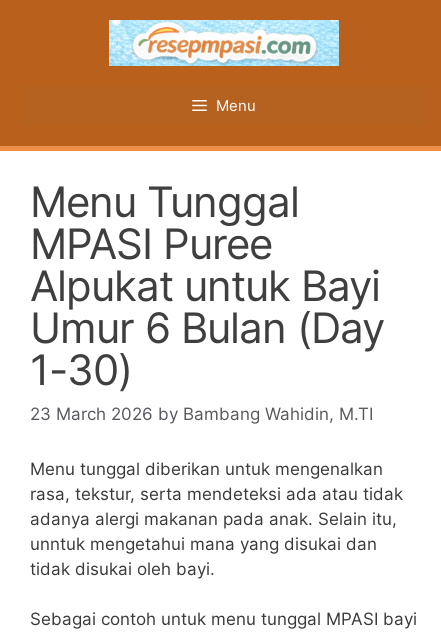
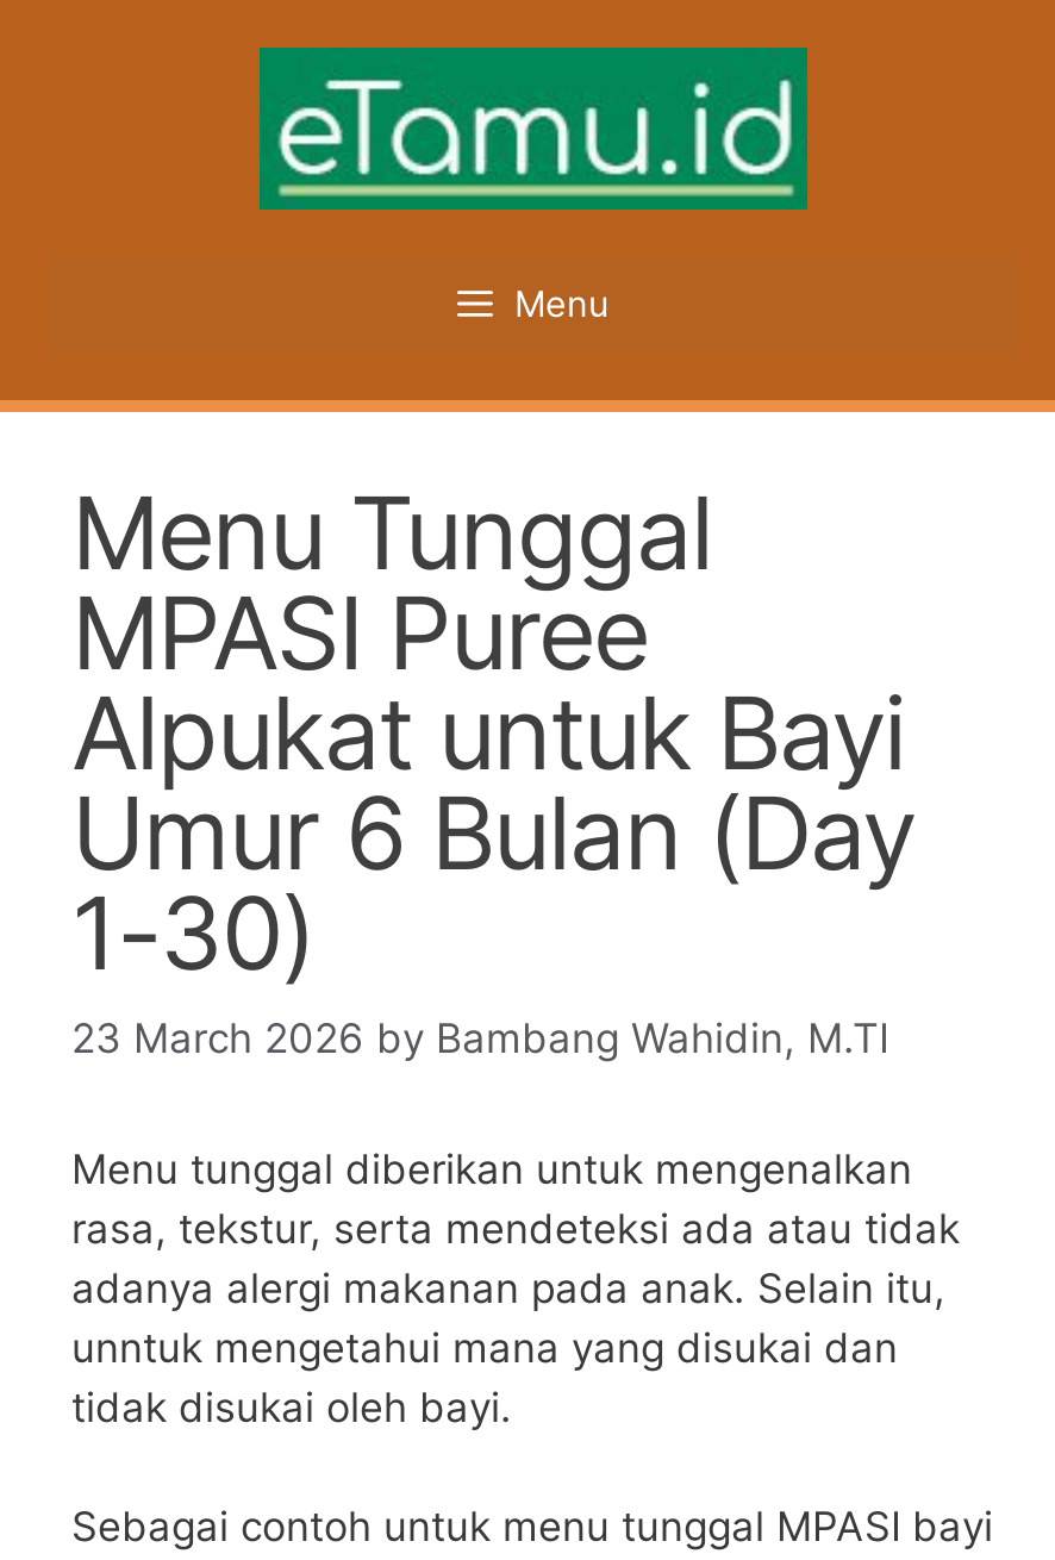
[108,19,340,67] [image] -> [257,45,810,212] [image]

